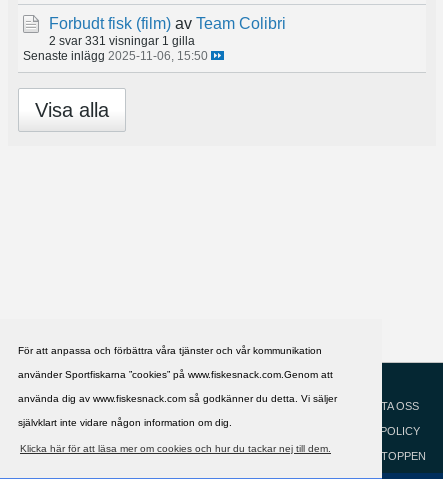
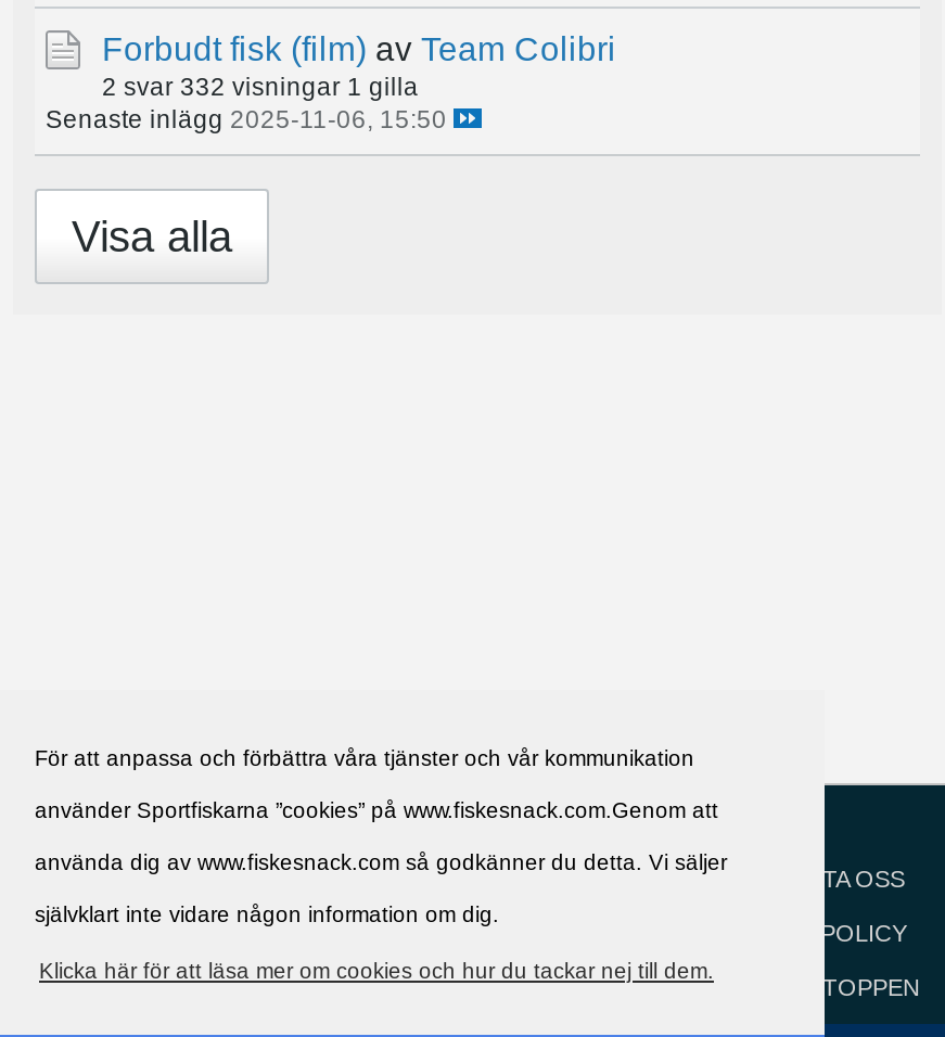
[49,33,195,46] 2 svar 331 visningar 1 gilla -> [102,71,419,99] 2 svar 332 visningar 1 gilla

